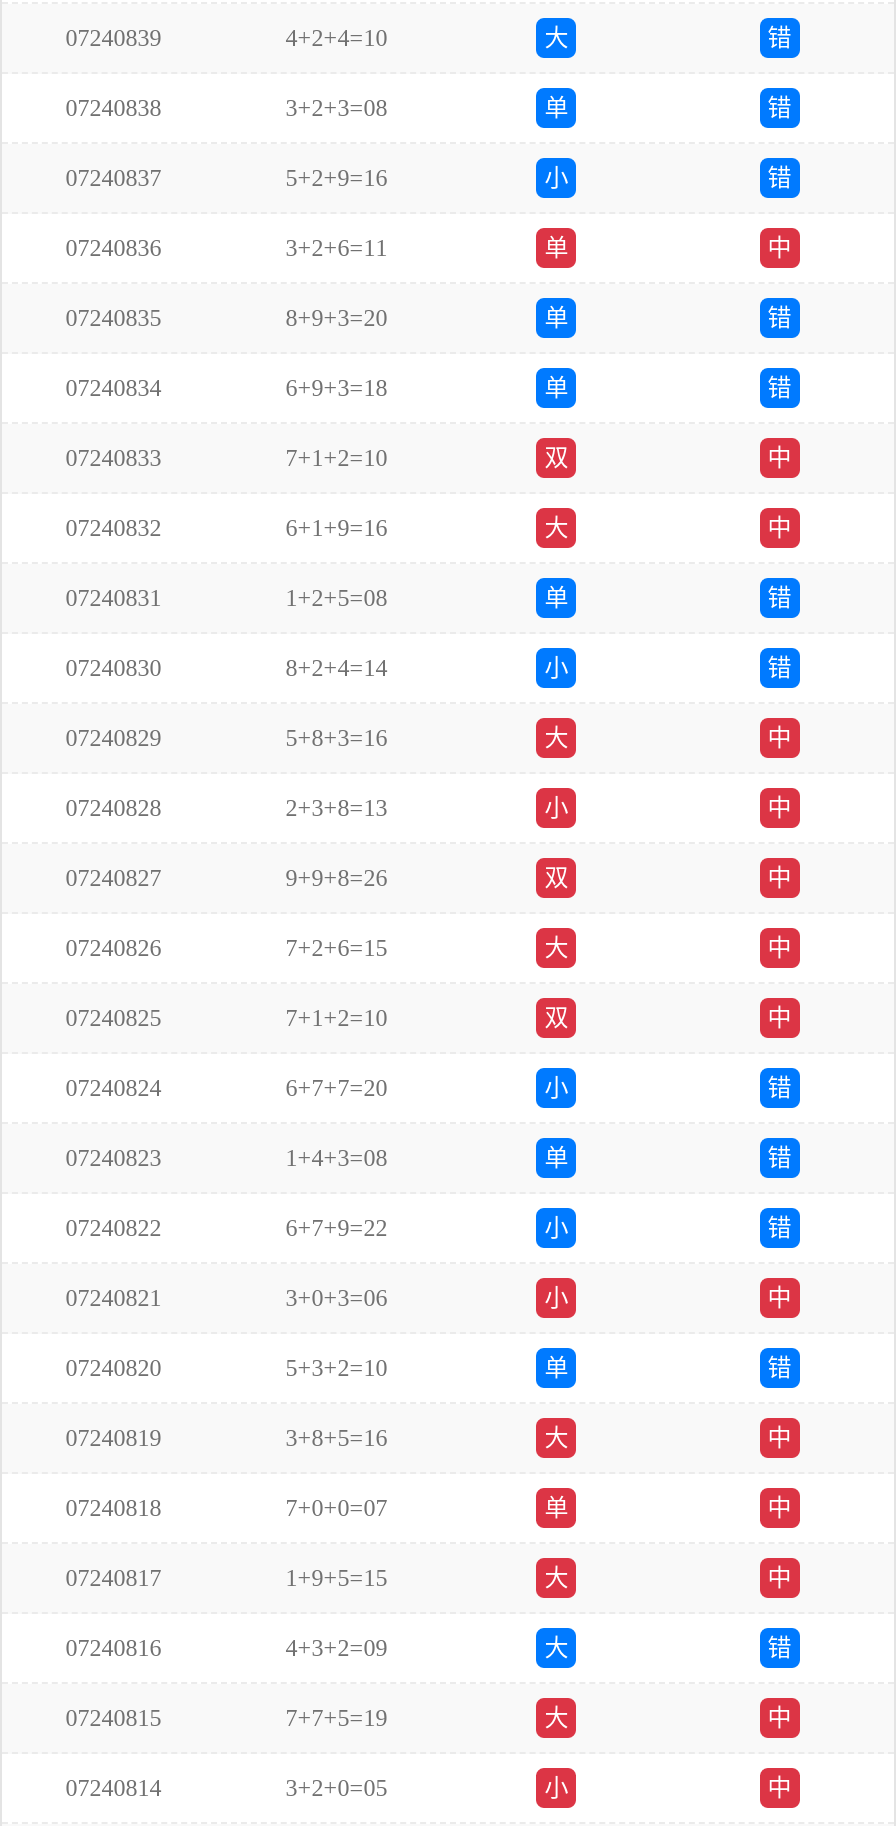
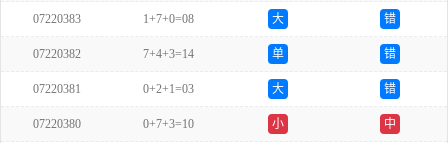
[66,24,162,52] 07240839 -> [33,12,81,26] 07220383
[286,24,388,52] 4+2+4=10 -> [143,12,194,26] 1+7+0=08
[66,94,162,122] 07240838 -> [33,47,81,61] 07220382
[286,94,388,122] 3+2+3=08 -> [143,47,194,61] 7+4+3=14
[66,164,792,1662] 07240837 | 5+2+9=16 | 小 | 错 | 07240836 | 3+2+6=11 | 单 | 中 | 07240835 | 8+9+3=20 | 单 | 错 | 07240834 | 6+9+3=18 | 单 | 错 | 07240833 | 7+1+2=10 | 双 | 中 | 07240832 | 6+1+9=16 | 大 | 中 | 07240831 | 1+2+5=08 | 单 | 错 | 07240830 | 8+2+4=14 | 小 | 错 | 07240829 | 5+8+3=16 | 大 | 中 | 07240828 | 2+3+8=13 | 小 | 中 | 07240827 | 9+9+8=26 | 双 | 中 | 07240826 | 7+2+6=15 | 大 | 中 | 07240825 | 7+1+2=10 | 双 | 中 | 07240824 | 6+7+7=20 | 小 | 错 | 07240823 | 1+4+3=08 | 单 | 错 | 07240822 | 6+7+9=22 | 小 | 错 | 07240821 | 3+0+3=06 | 小 | 中 | 07240820 | 5+3+2=10 | 单 | 错 | 07240819 | 3+8+5=16 | 大 | 中 | 07240818 | 7+0+0=07 | 单 | 中 | 07240817 | 1+9+5=15 | 大 | 中 | 07240816 | 4+3+2=09 -> [33,82,194,96] 07220381 | 0+2+1=03
[66,1704,792,1802] 07240815 | 7+7+5=19 | 大 | 中 | 07240814 | 3+2+0=05 -> [33,117,194,131] 07220380 | 0+7+3=10

